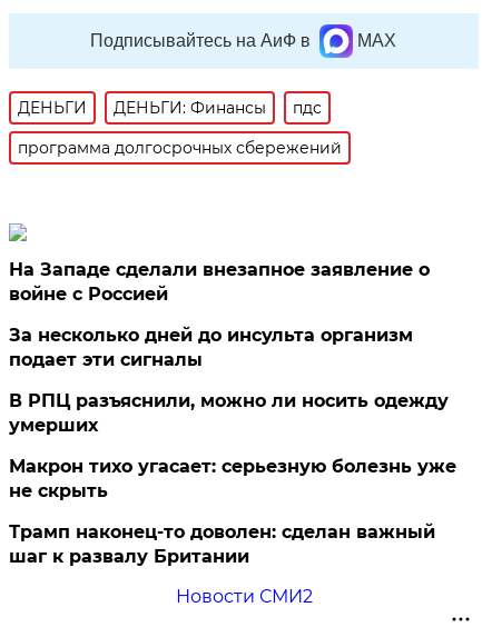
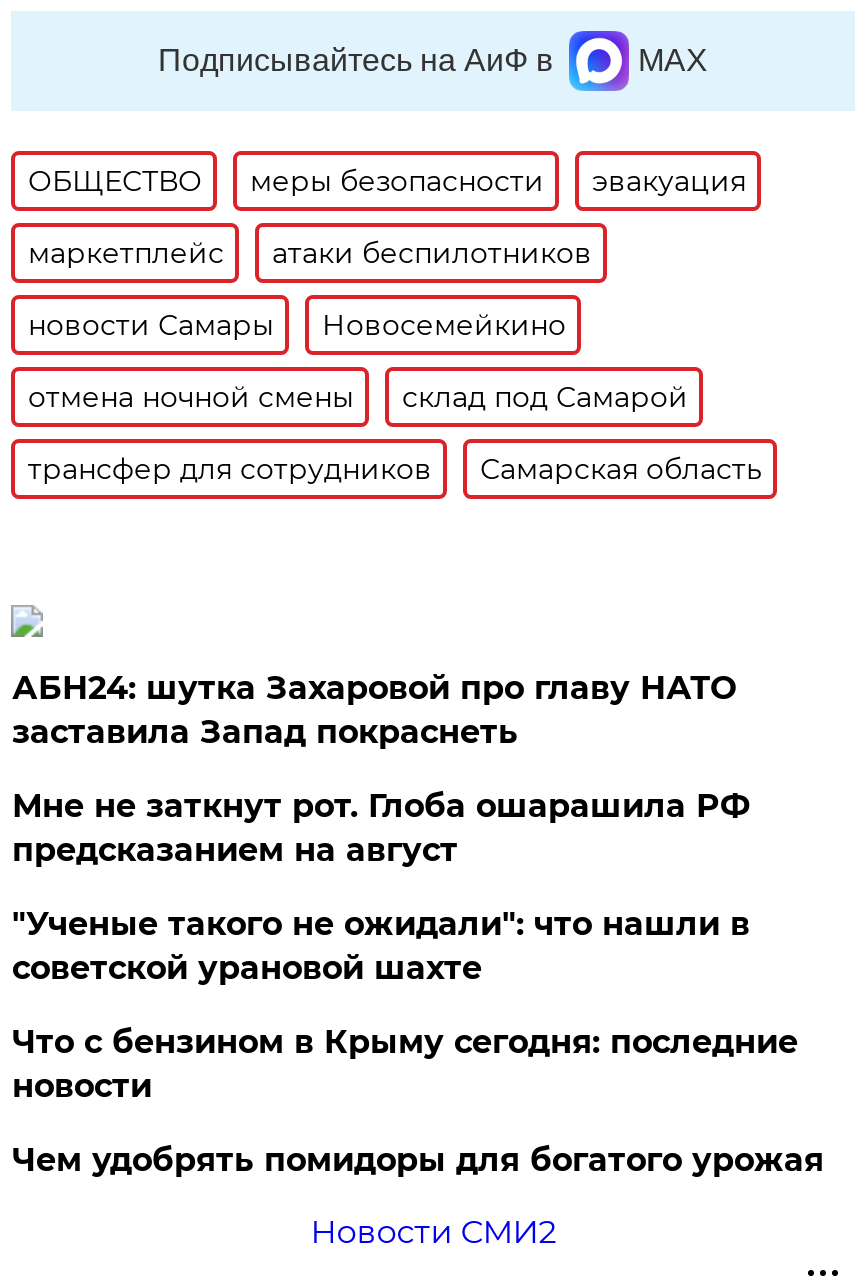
[18,98,342,158] ДЕНЬГИ | ДЕНЬГИ: Финансы | пдс | программа долгосрочных сбережений -> [28,163,762,487] ОБЩЕСТВО | меры безопасности | эвакуация | маркетплейс | атаки беспилотников | новости Самары | Новосемейкино | отмена ночной смены | склад под Самарой | трансфер для сотрудников | Самарская область
[9,259,457,567] На Западе сделали внезапное заявление о | войне с Россией | За несколько дней до инсульта организм | подает эти сигналы | В РПЦ разъяснили, можно ли носить одежду | умерших | Макрон тихо угасает: серьезную болезнь уже | не скрыть | Трамп наконец-то доволен: сделан важный | шаг к развалу Британии -> [12,669,824,1179] АБН24: шутка Захаровой про главу НАТО | заставила Запад покраснеть | Мне не заткнут рот. Глоба ошарашила РФ | предсказанием на август | "Ученые такого не ожидали": что нашли в | советской урановой шахте | Что с бензином в Крыму сегодня: последние | новости | Чем удобрять помидоры для богатого урожая

